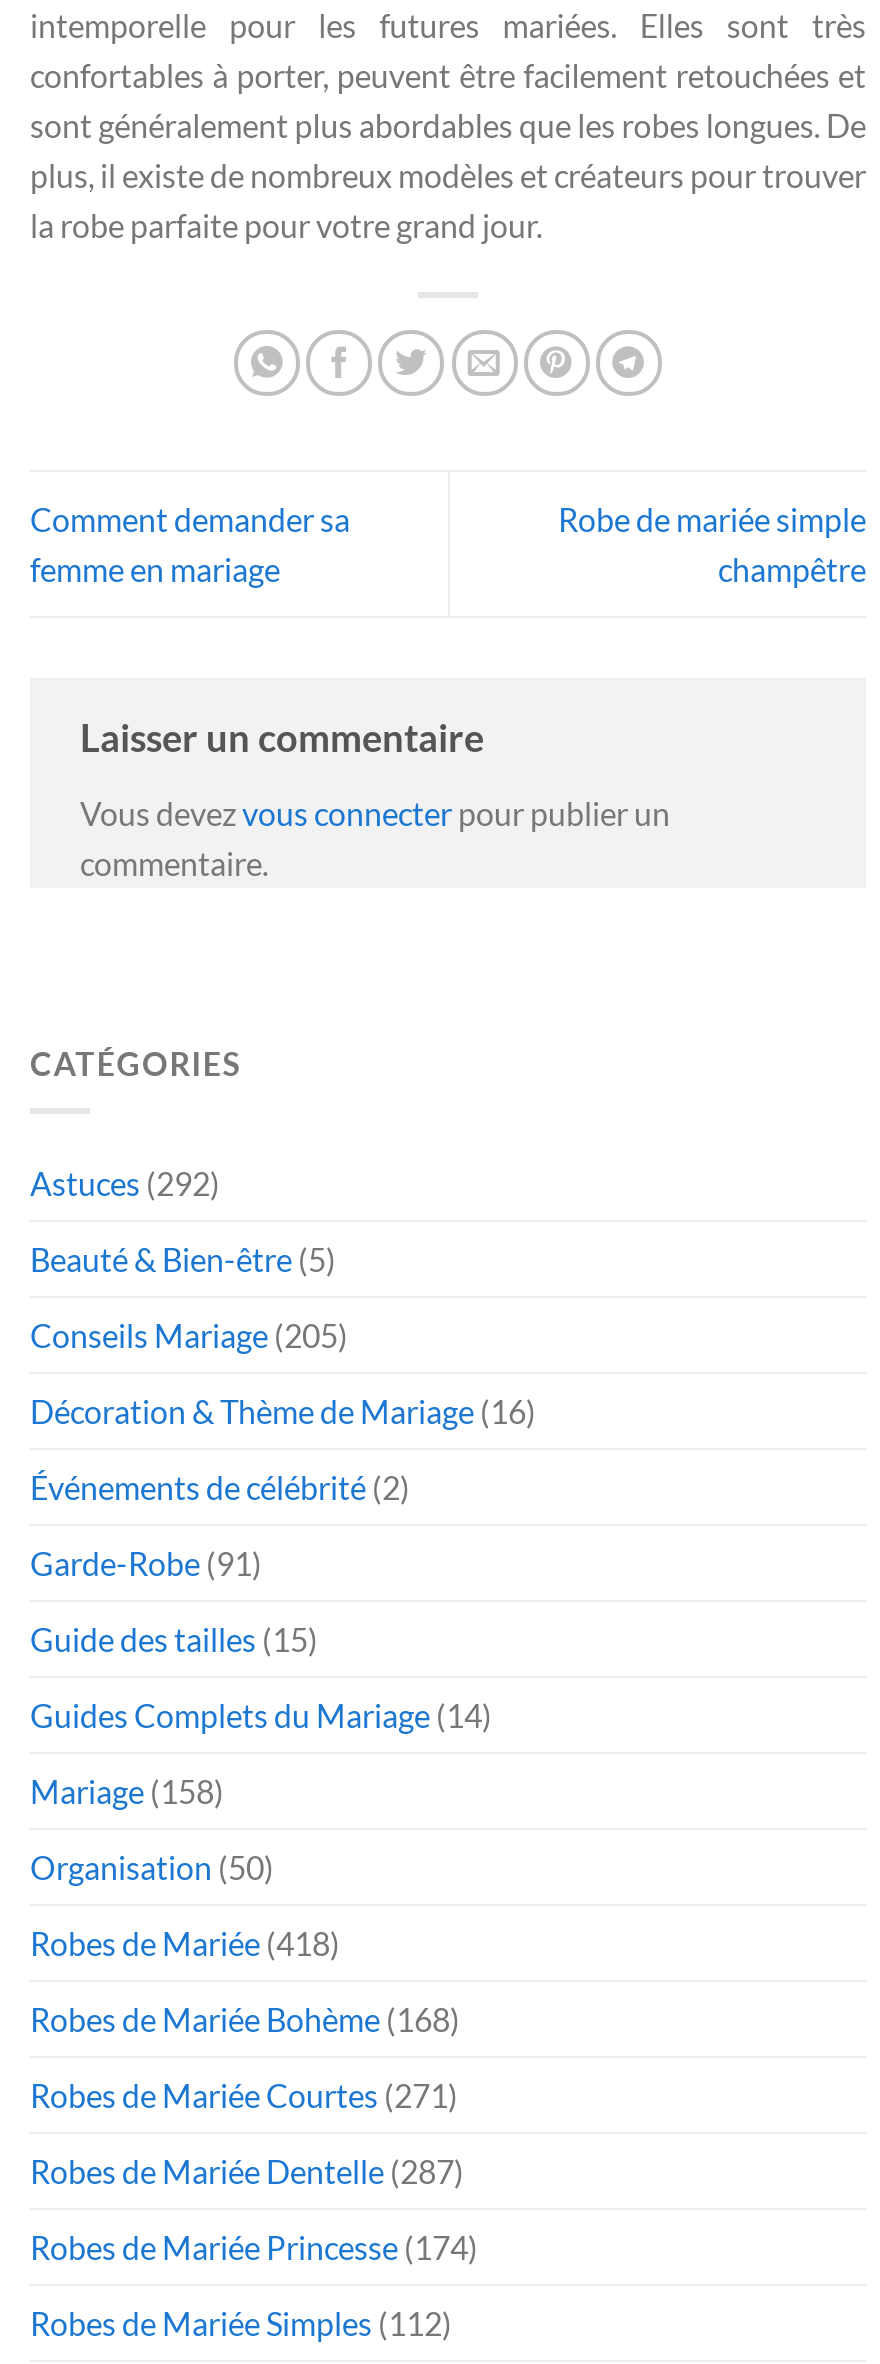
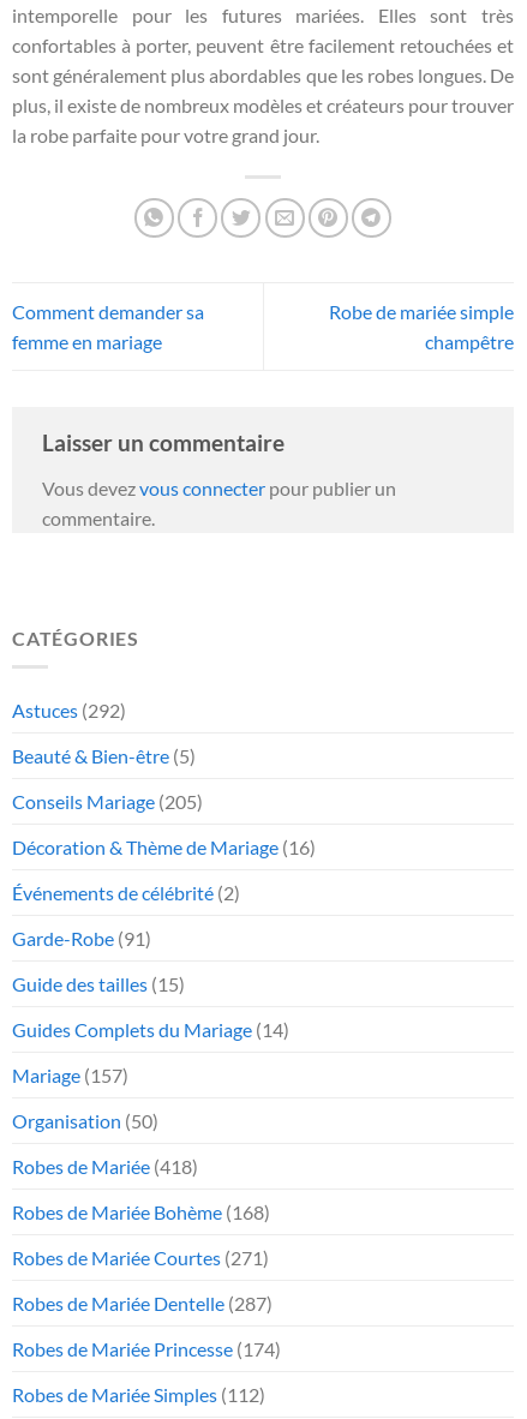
[30,1773,224,1811] Mariage (158) -> [12,1064,128,1087] Mariage (157)

